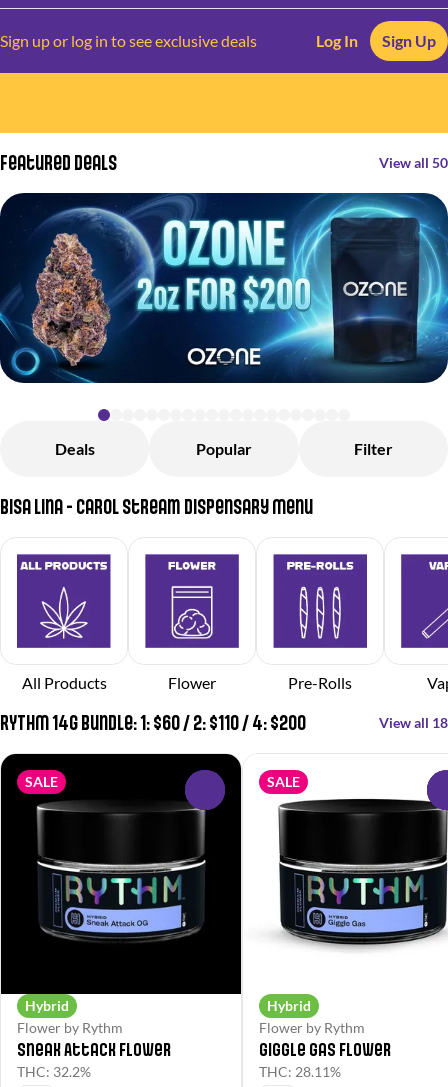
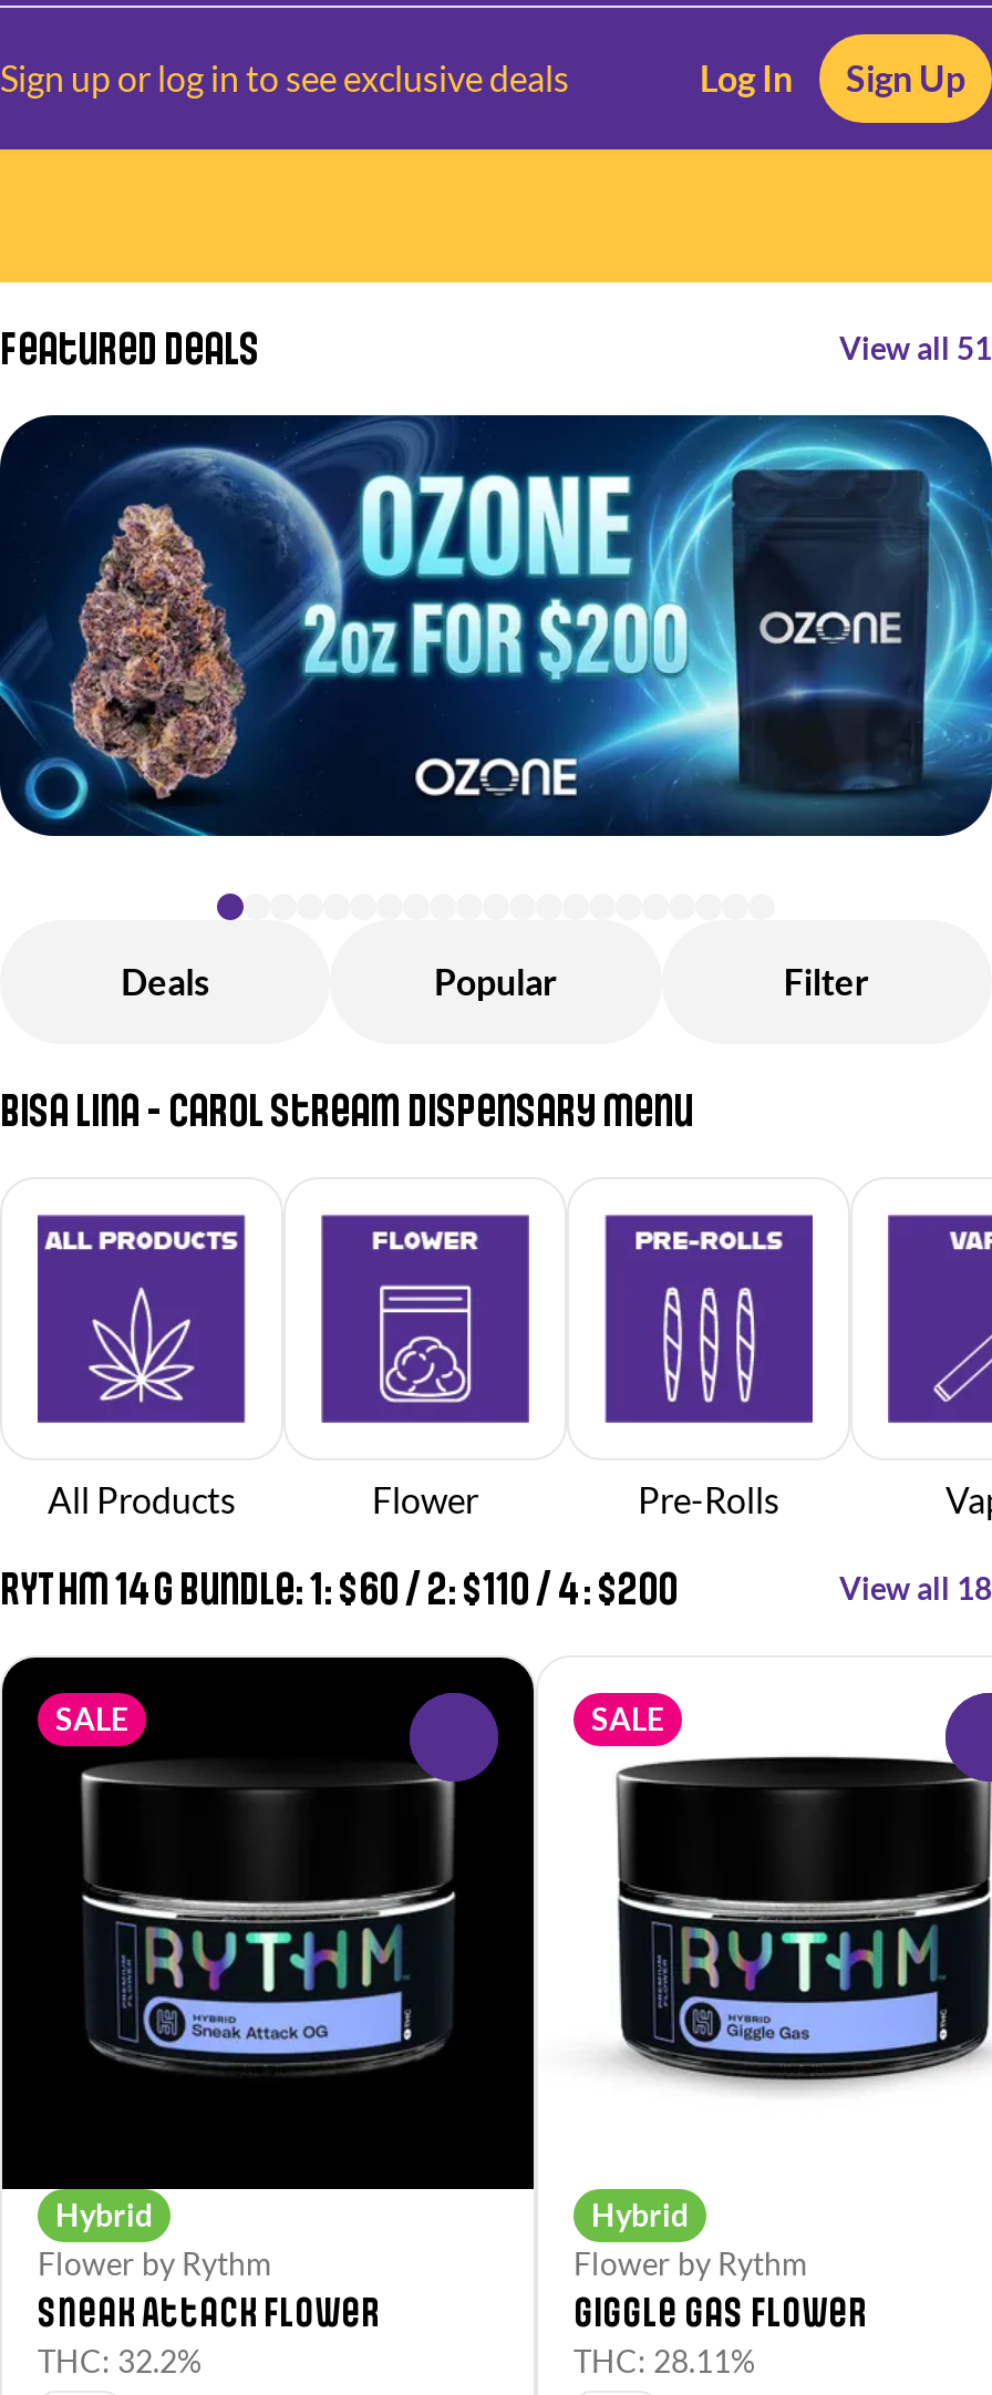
[379,154,448,171] View all 50 -> [839,329,992,367] View all 51

